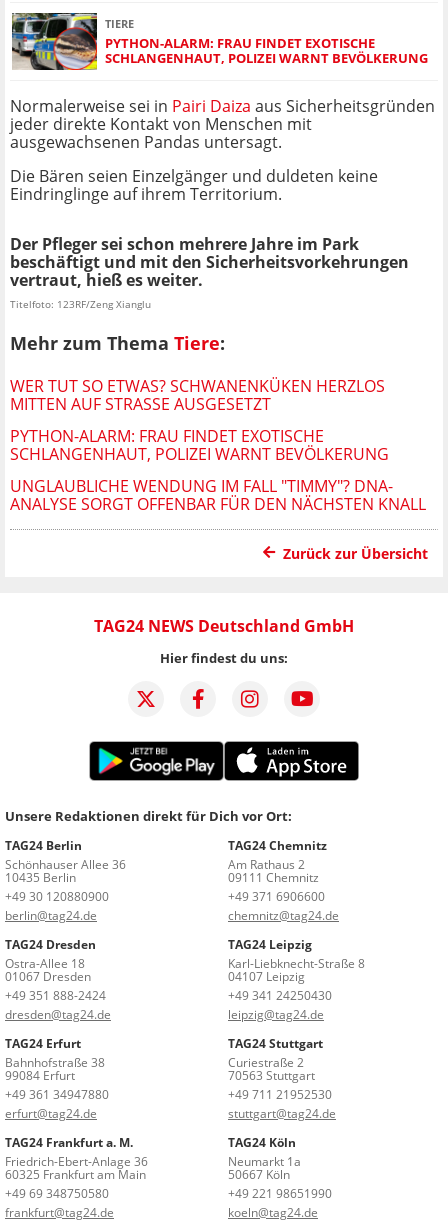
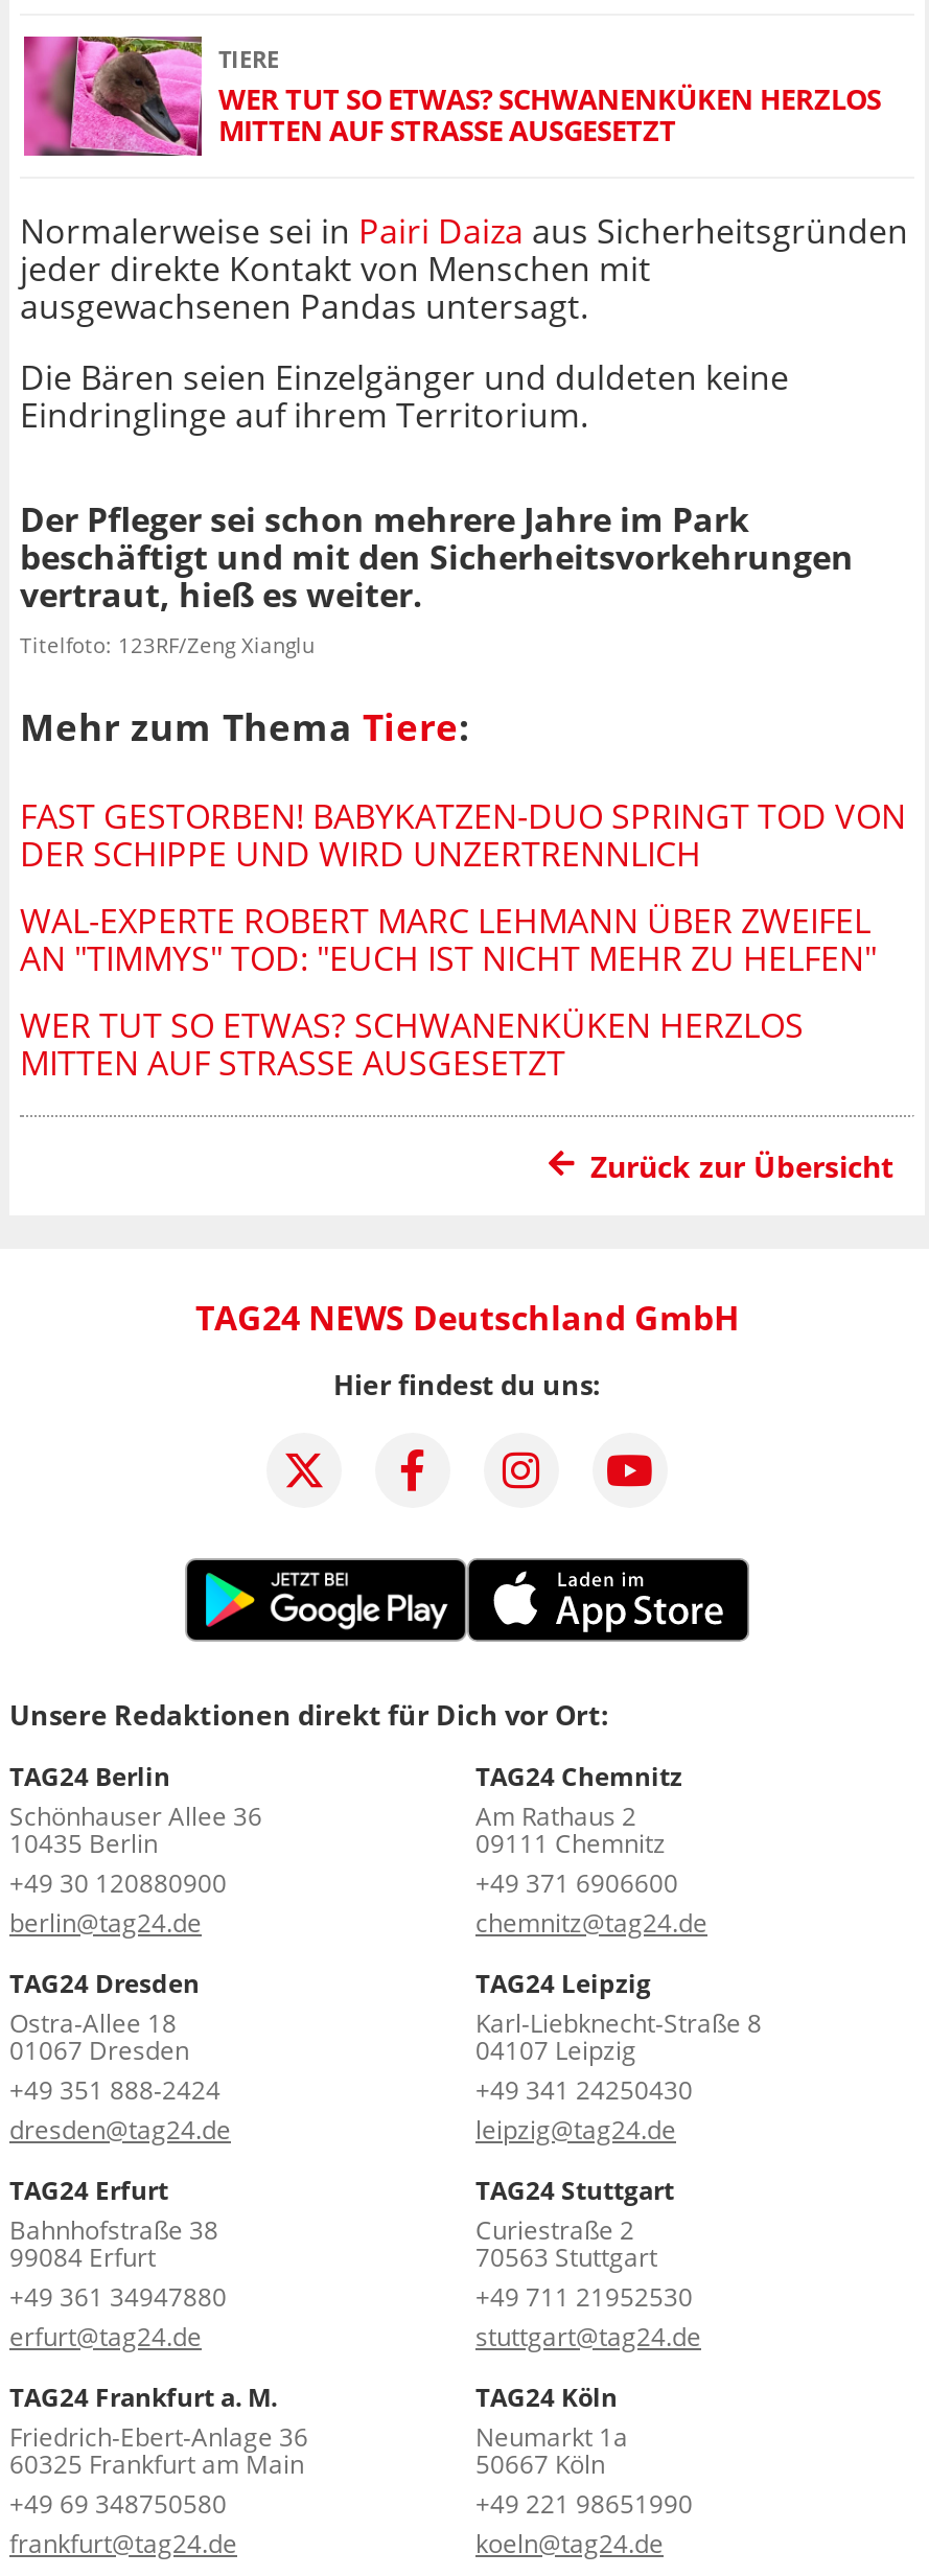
[11,12,428,71] [image] | PYTHON-ALARM: FRAU FINDET EXOTISCHE | SCHLANGENHAUT, POLIZEI WARNT BEVÖLKERUNG -> [22,34,881,158] [image] | WER TUT SO ETWAS? SCHWANENKÜKEN HERZLOS | MITTEN AUF STRASSE AUSGESETZT
none -> [20,793,906,981] FAST GESTORBEN! BABYKATZEN-DUO SPRINGT TOD VON | DER SCHIPPE UND WIRD UNZERTRENNLICH | WAL-EXPERTE ROBERT MARC LEHMANN ÜBER ZWEIFEL | AN "TIMMYS" TOD: "EUCH IST NICHT MEHR ZU HELFEN"
moved [10,375,385,415] -> [20,1002,804,1085]: WER TUT SO ETWAS? SCHWANENKÜKEN HERZLOS | MITTEN AUF STRASSE AUSGESETZT
[10,425,426,515] PYTHON-ALARM: FRAU FINDET EXOTISCHE | SCHLANGENHAUT, POLIZEI WARNT BEVÖLKERUNG | UNGLAUBLICHE WENDUNG IM FALL "TIMMY"? DNA- | ANALYSE SORGT OFFENBAR FÜR DEN NÄCHSTEN KNALL -> none

